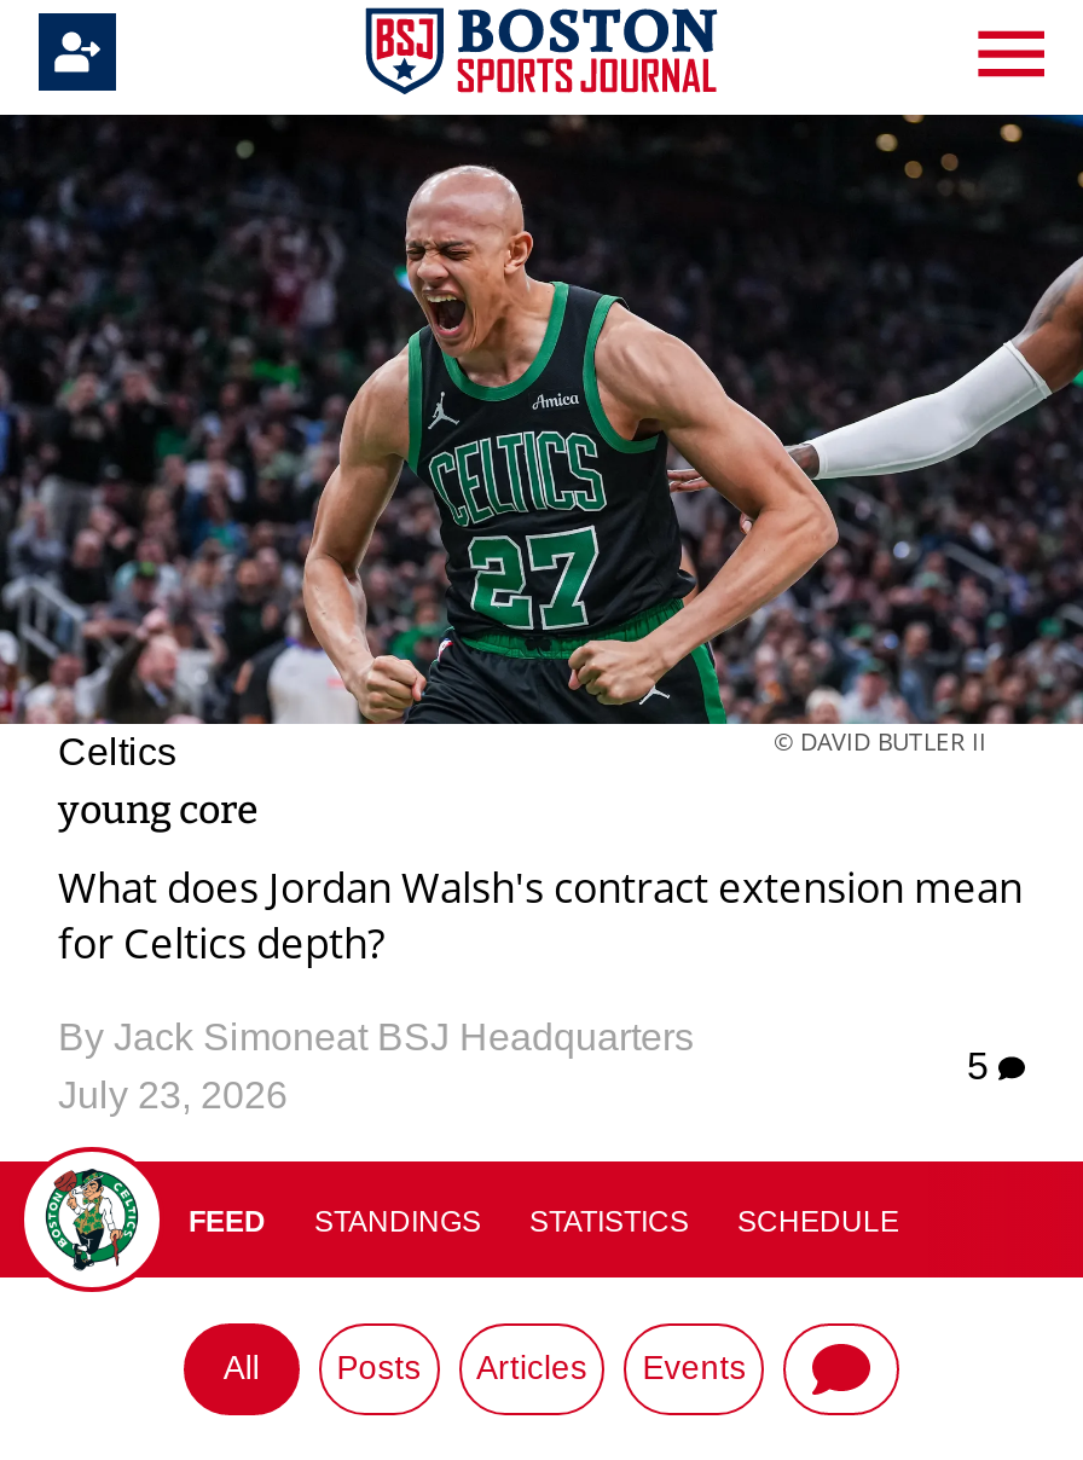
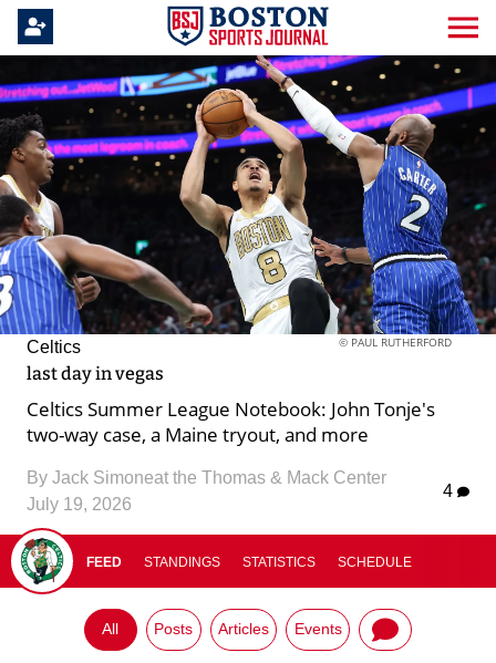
[7,112,1076,758] [image] | © DAVID BUTLER II -> [3,54,493,350] [image] | © PAUL RUTHERFORD
[58,787,259,833] young core -> [27,363,164,384] last day in vegas
[58,859,1023,971] What does Jordan Walsh's contract extension mean | for Celtics depth? -> [27,396,435,447] Celtics Summer League Notebook: John Tonje's | two-way case, a Maine tryout, and more
[58,1016,694,1116] By Jack Simoneat BSJ Headquarters | July 23, 2026 -> [27,468,386,514] By Jack Simoneat the Thomas & Mack Center | July 19, 2026
[967,1045,989,1087] 5 -> [443,481,453,500] 4

